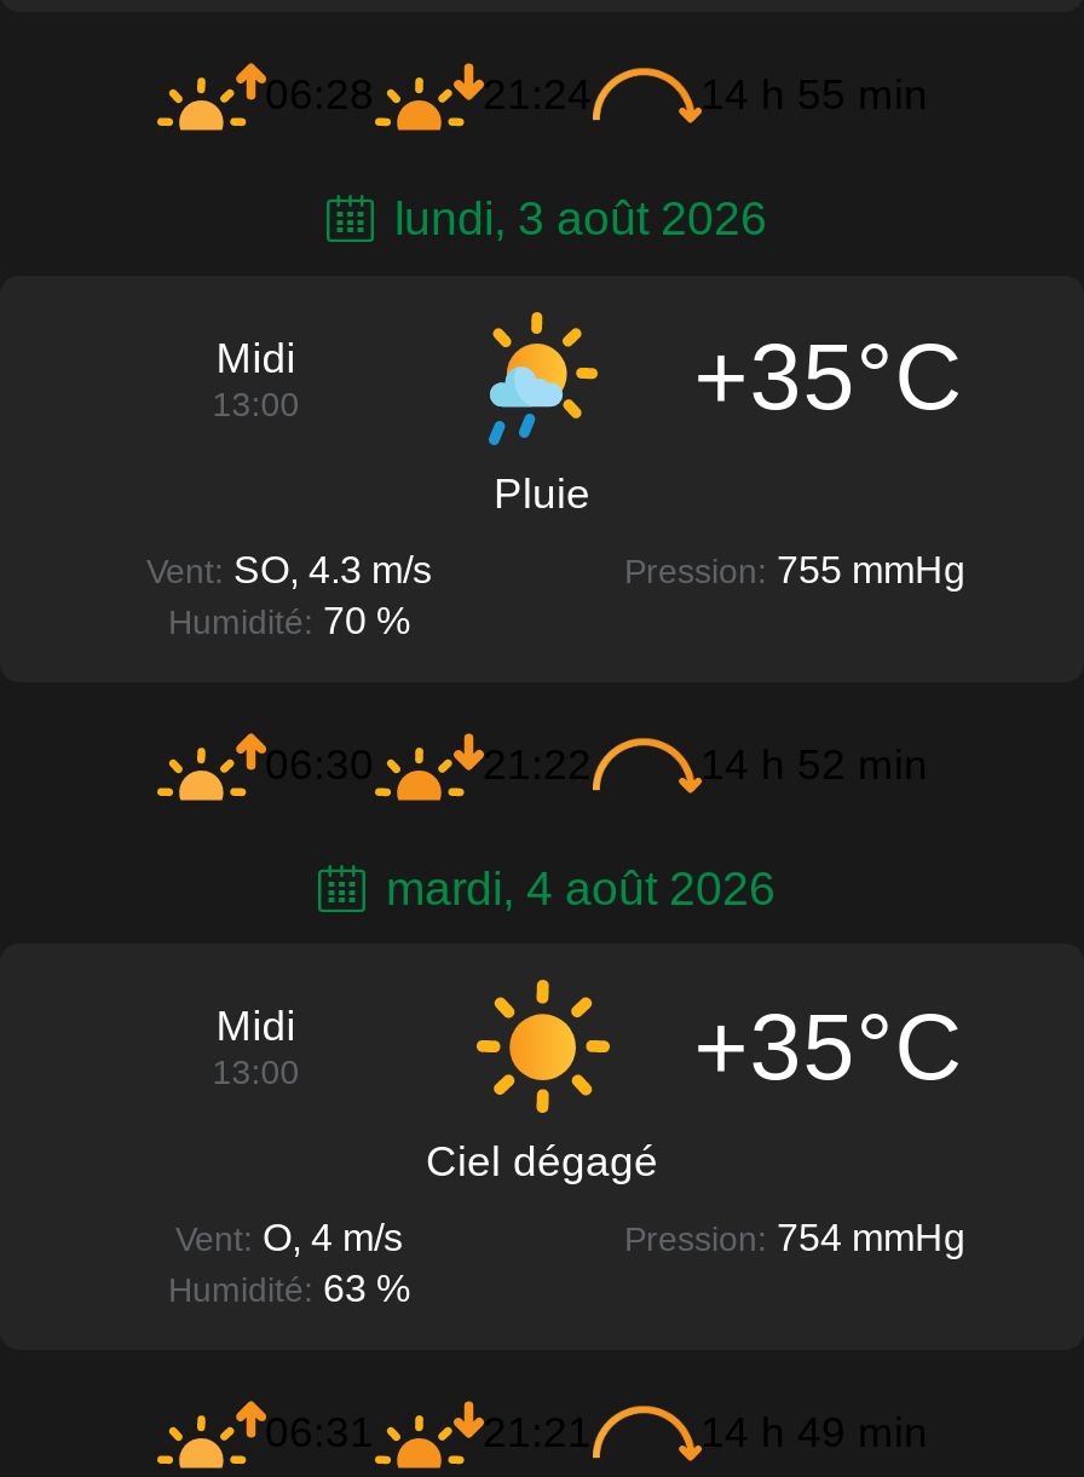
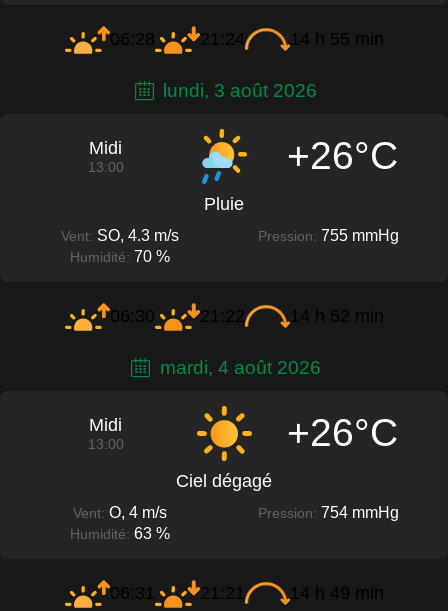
[694,325,963,429] +35°C -> [287,134,398,177] +26°C
[694,994,963,1098] +35°C -> [287,411,398,454] +26°C

